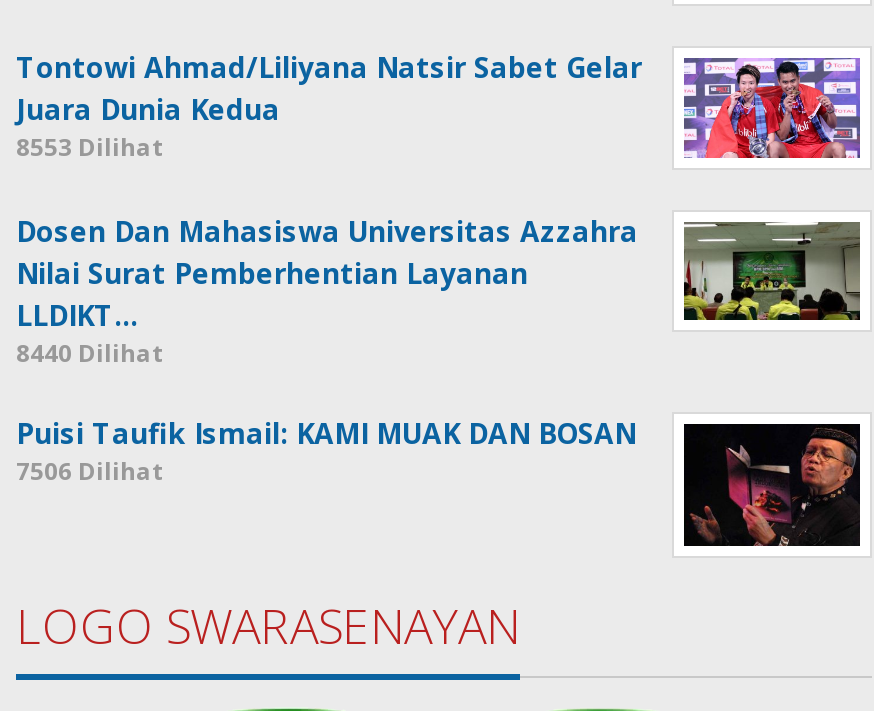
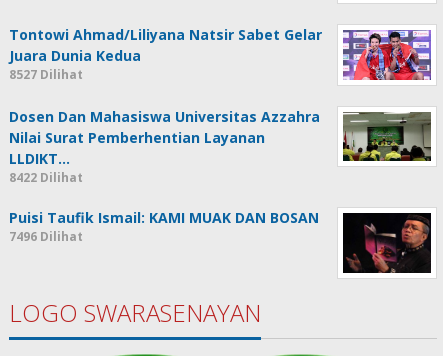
[16,131,164,165] 8553 Dilihat -> [9,66,83,83] 8527 Dilihat
[16,335,164,369] 8440 Dilihat -> [9,169,83,186] 8422 Dilihat
[16,453,164,487] 7506 Dilihat -> [9,228,83,245] 7496 Dilihat

